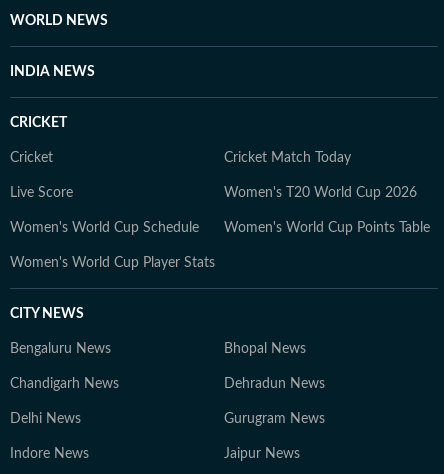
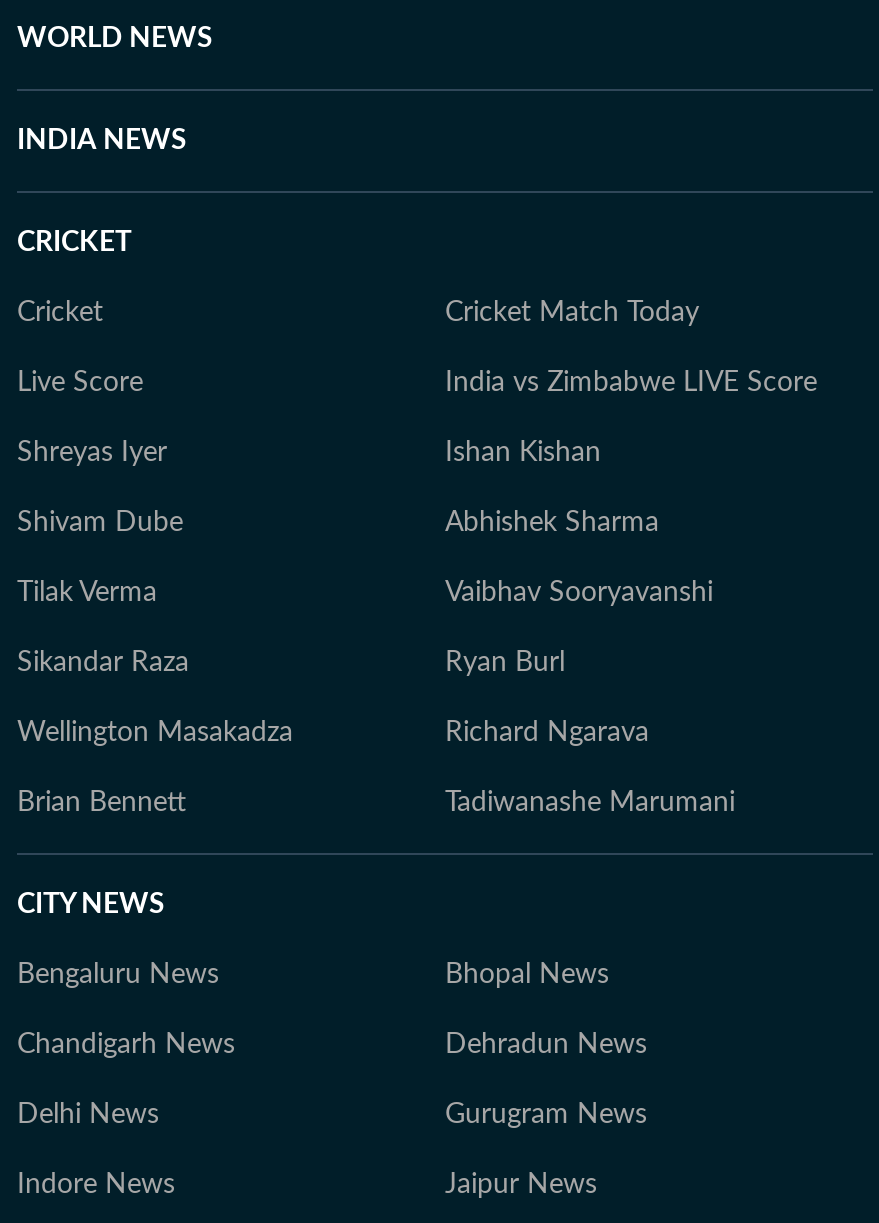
[10,186,430,270] Women's T20 World Cup 2026 | Women's World Cup Schedule | Women's World Cup Points Table | Women's World Cup Player Stats -> [17,369,817,817] India vs Zimbabwe LIVE Score | Shreyas Iyer | Ishan Kishan | Shivam Dube | Abhishek Sharma | Tilak Verma | Vaibhav Sooryavanshi | Sikandar Raza | Ryan Burl | Wellington Masakadza | Richard Ngarava | Brian Bennett | Tadiwanashe Marumani

